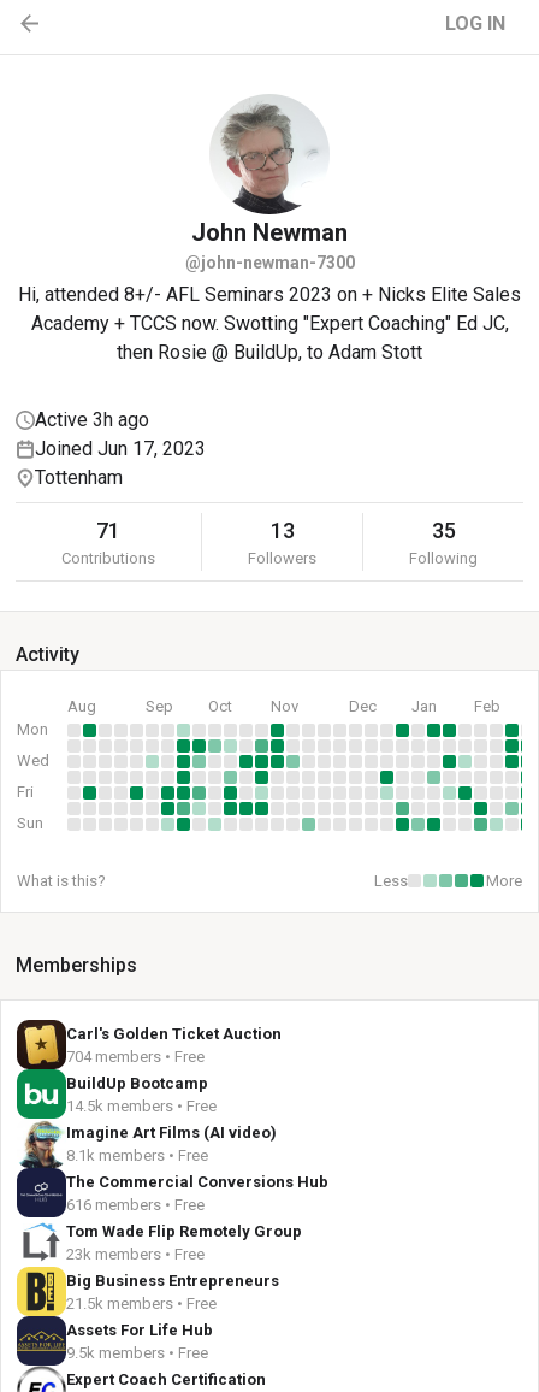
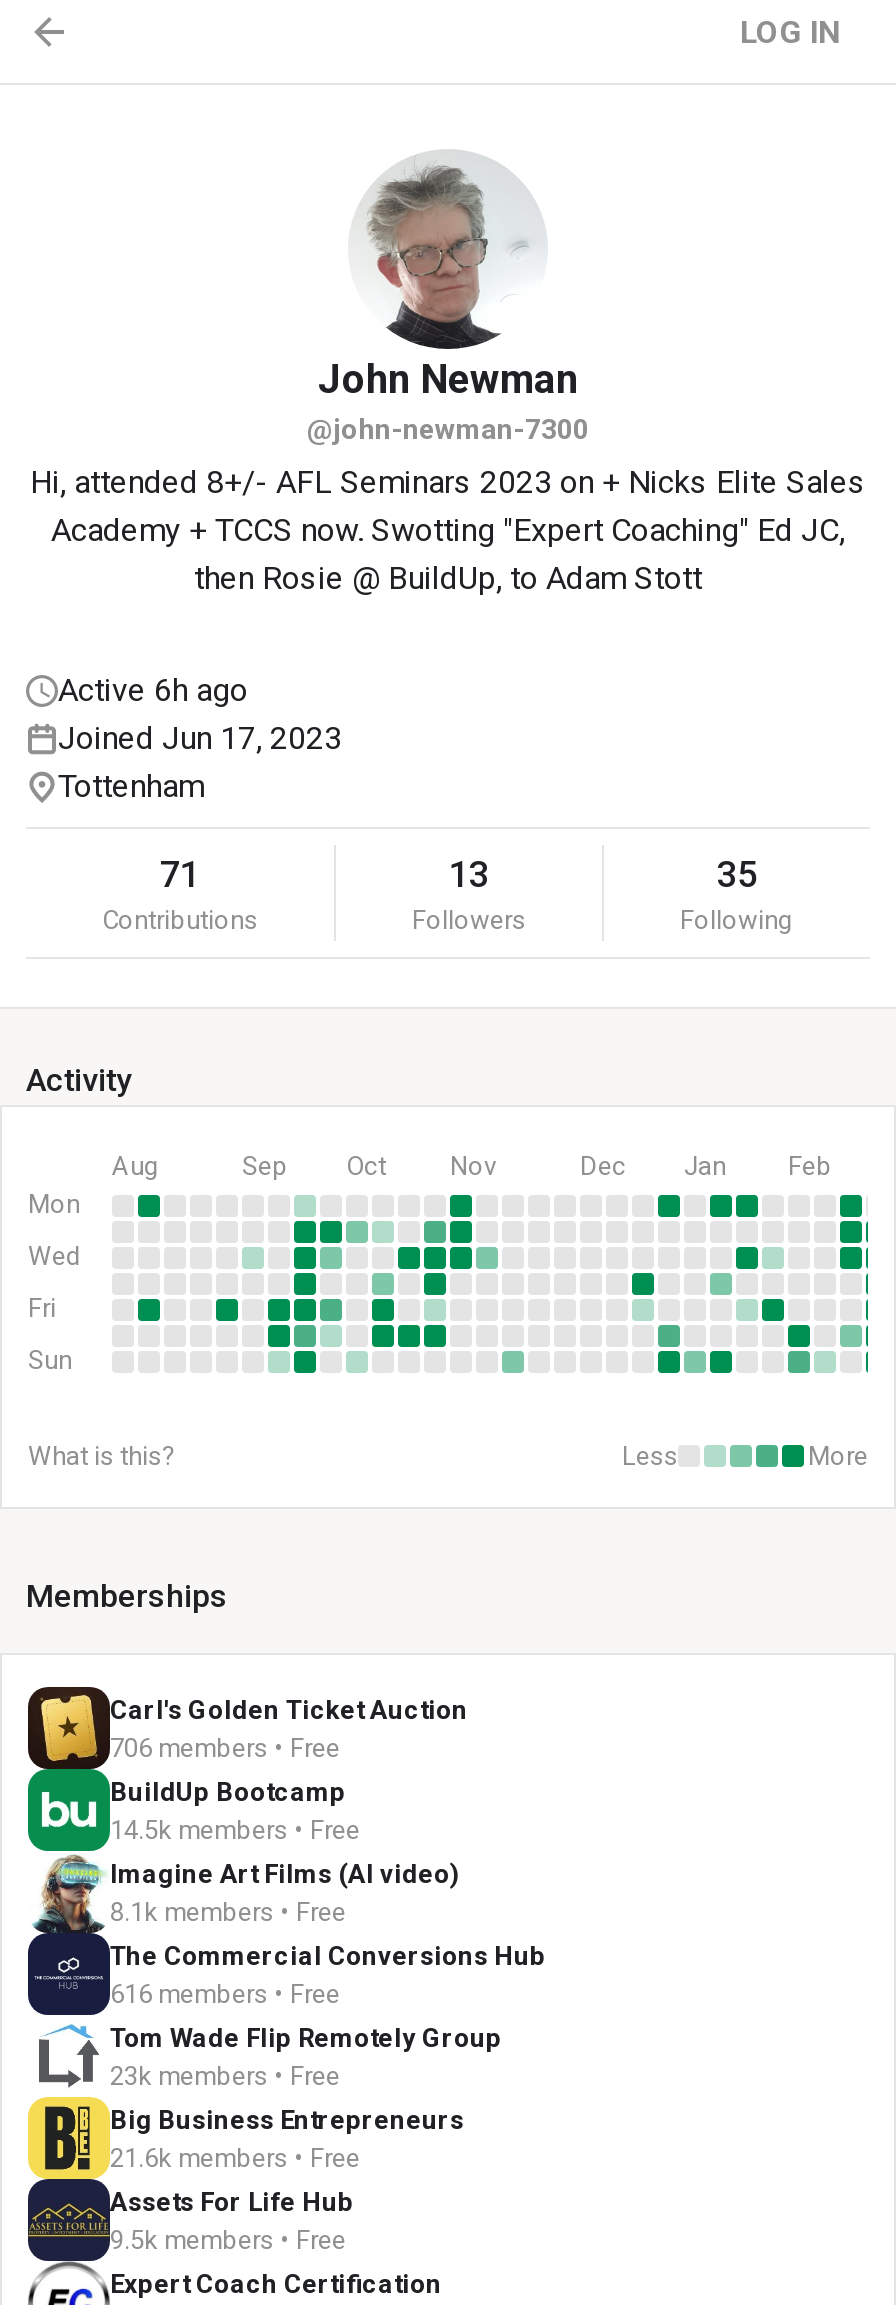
[35,408,149,431] Active 3h ago -> [58,671,248,709] Active 6h ago
[66,1048,205,1066] 704 members • Free -> [110,1733,340,1763] 706 members • Free
[66,1294,217,1313] 21.5k members • Free -> [110,2143,360,2173] 21.6k members • Free

